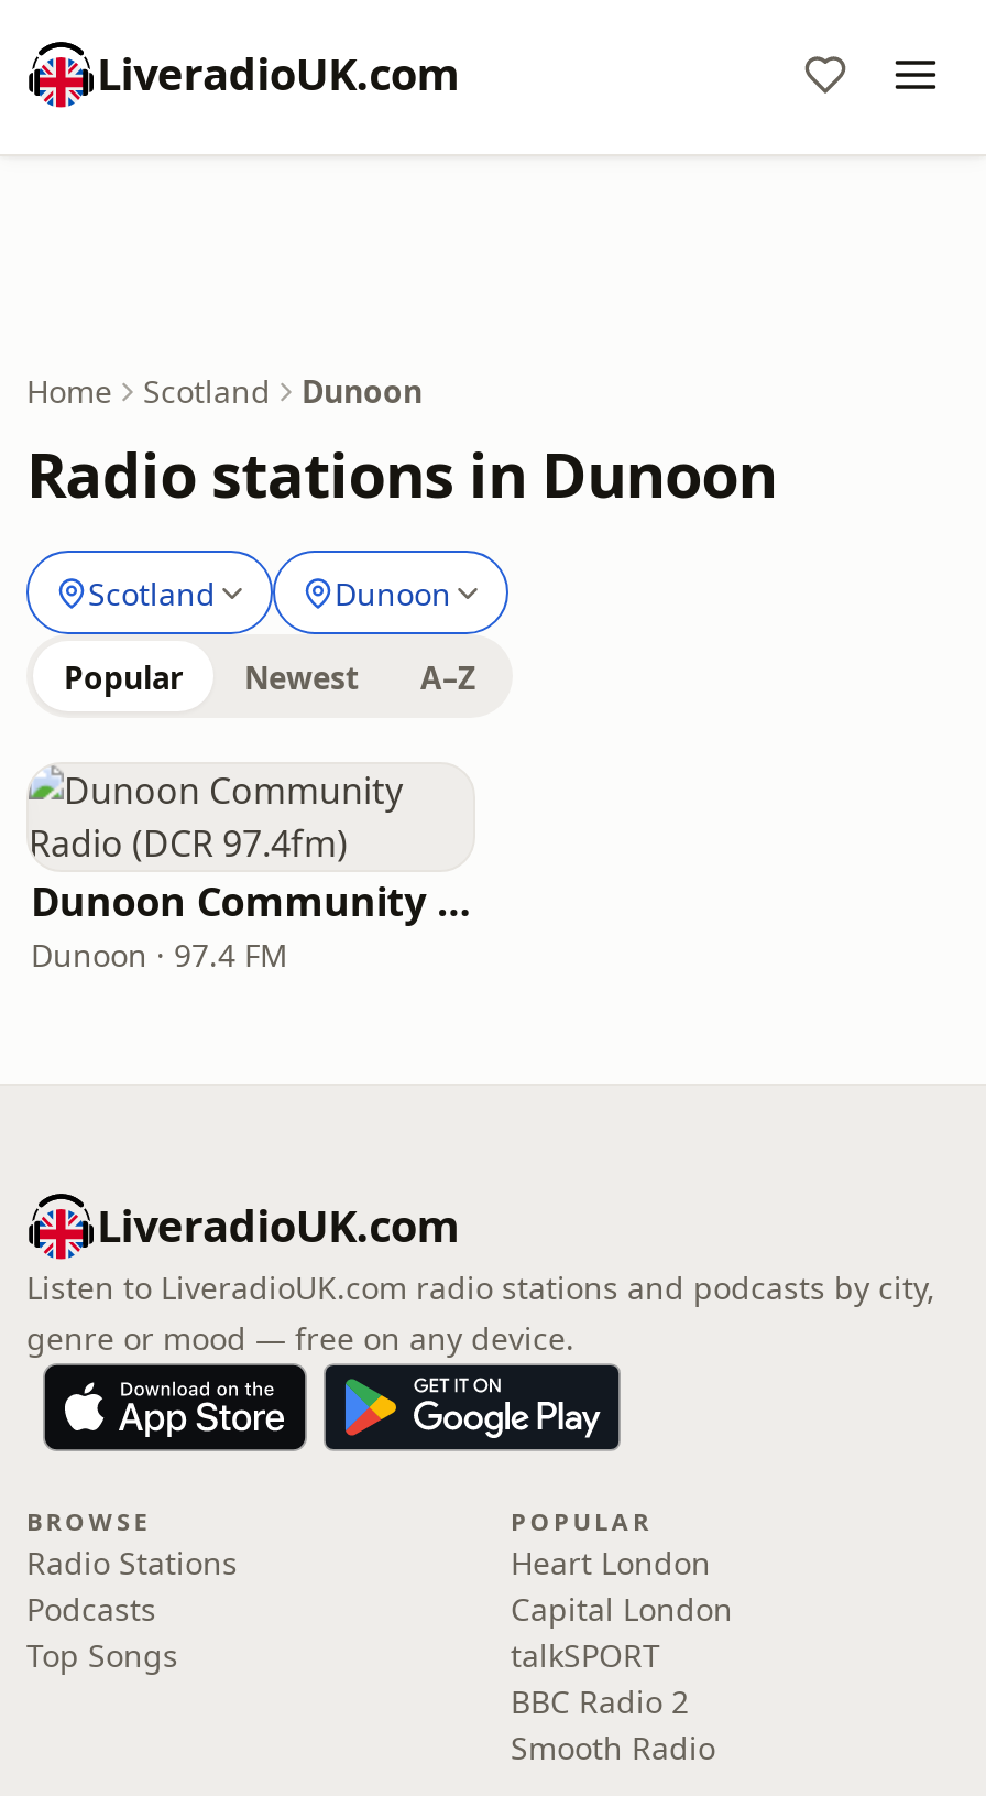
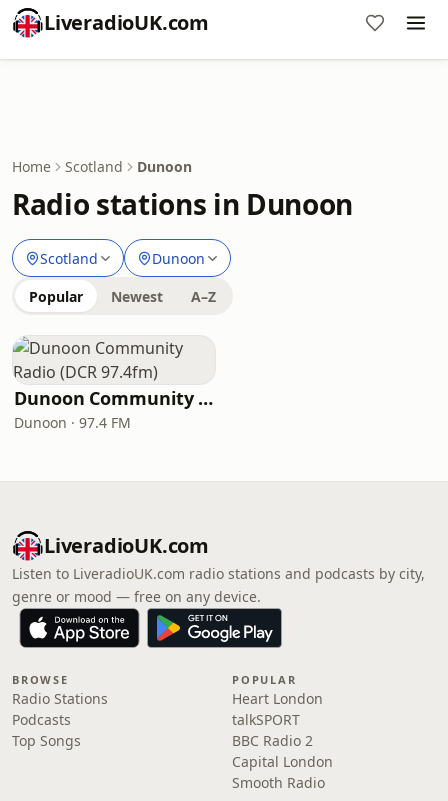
moved [511,1588,733,1630] -> [232,752,333,771]: Capital London
moved [511,1634,689,1722] -> [232,710,313,750]: talkSPORT | BBC Radio 2

